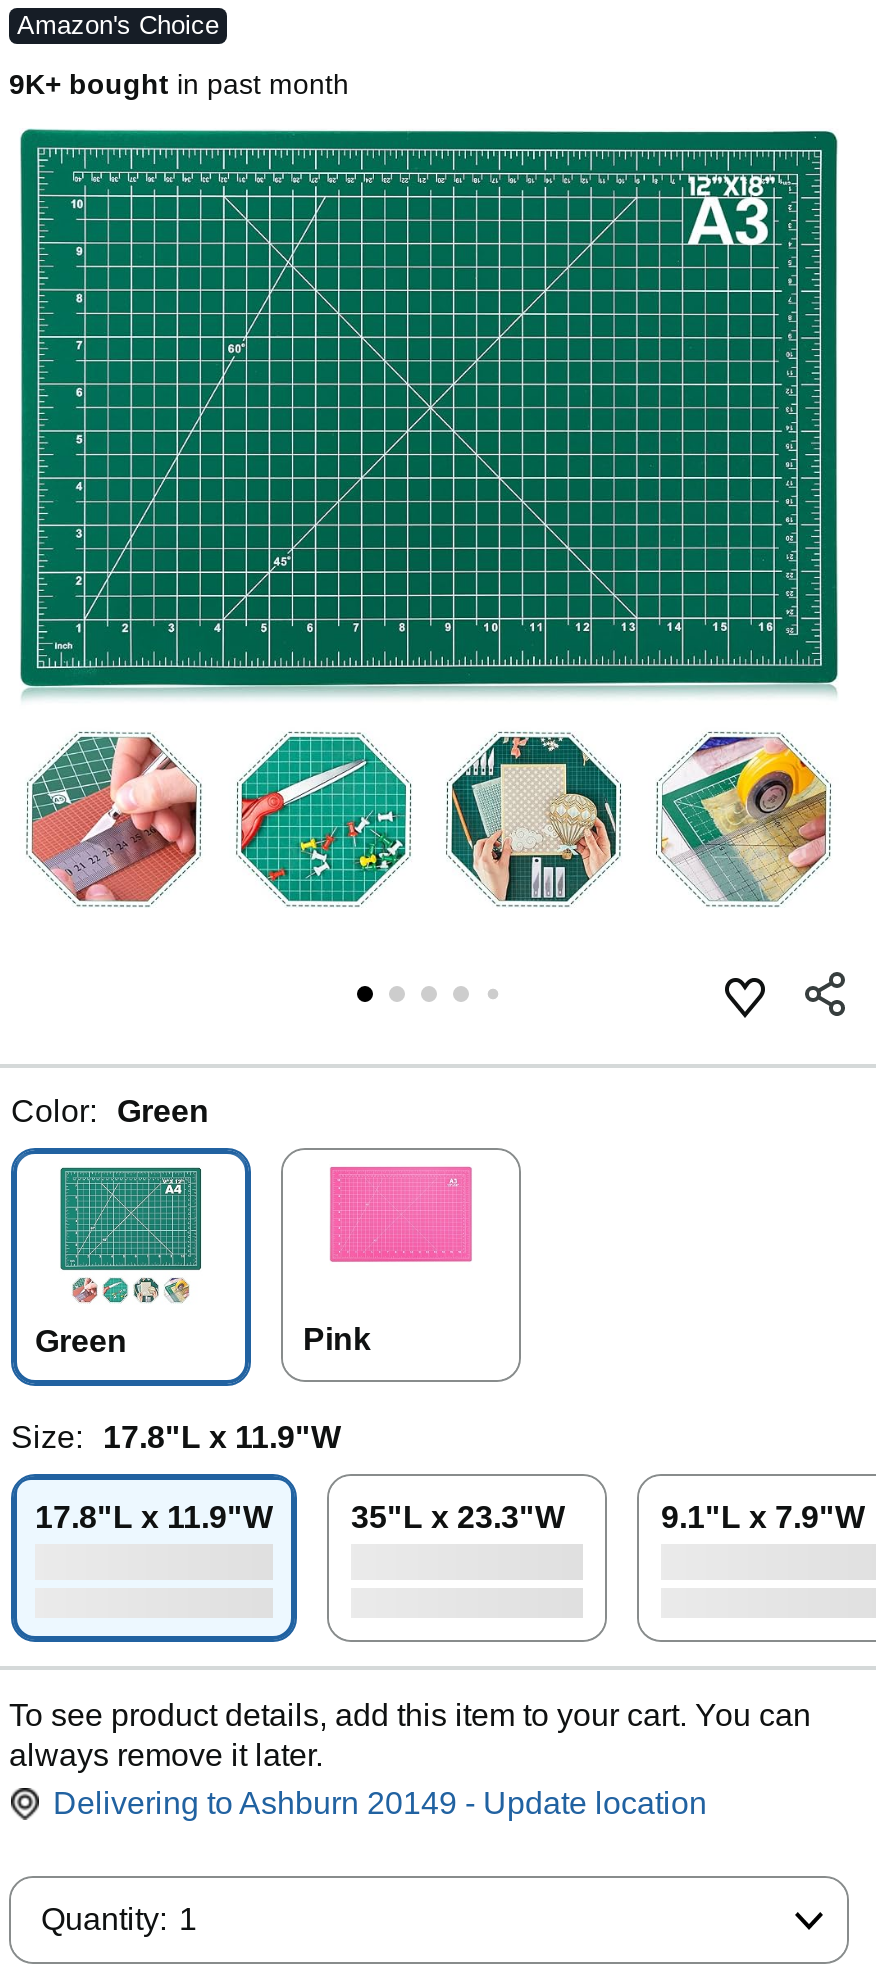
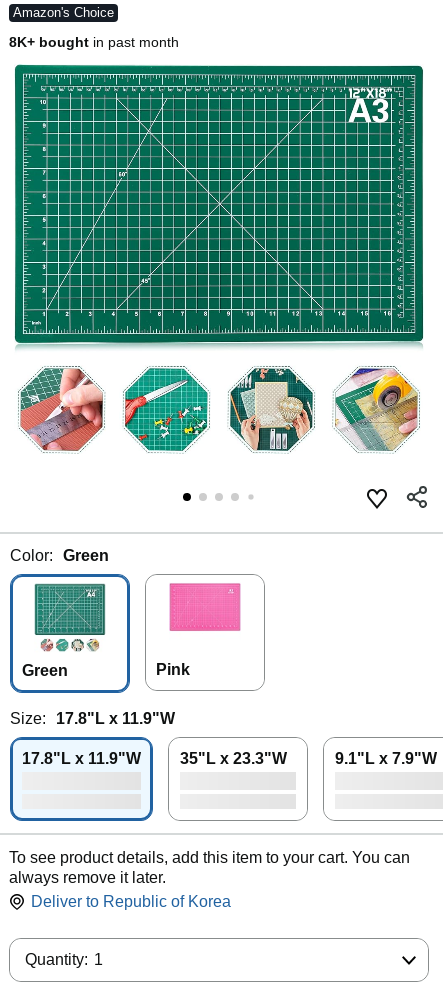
[9,68,349,100] 9K+ bought in past month -> [9,34,179,50] 8K+ bought in past month
[53,1786,707,1820] Delivering to Ashburn 20149 - Update location -> [31,893,231,910] Deliver to Republic of Korea

